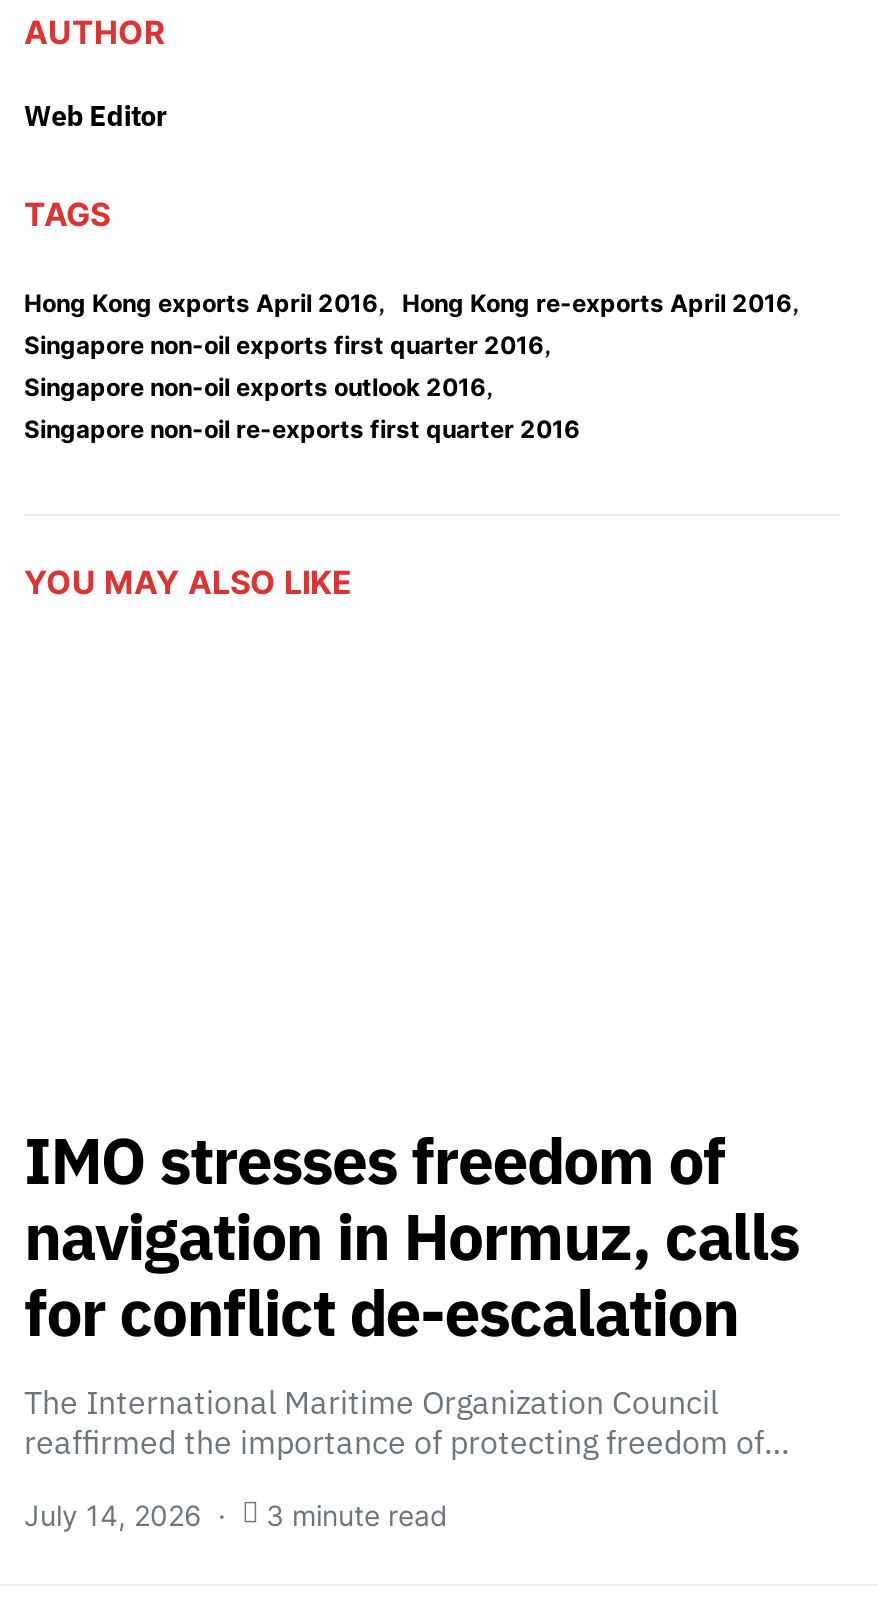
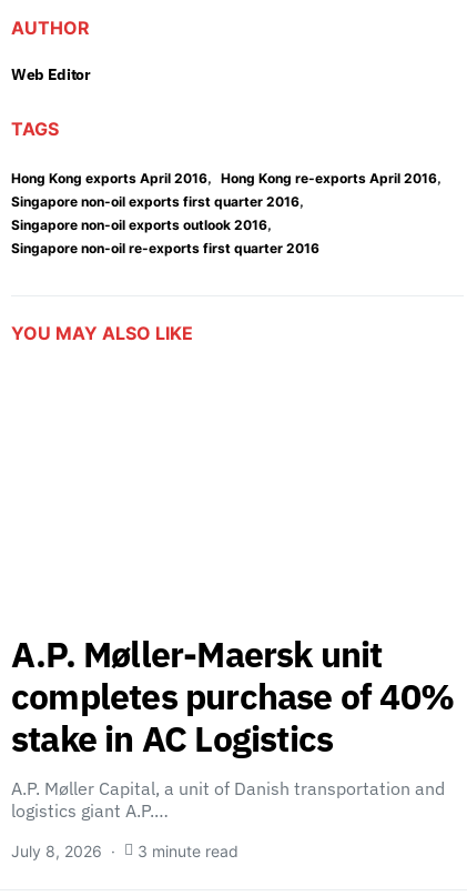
[24,1118,799,1462] IMO stresses freedom of | navigation in Hormuz, calls | for conflict de-escalation | The International Maritime Organization Council | reaffirmed the importance of protecting freedom of… -> [11,630,454,821] A.P. Møller-Maersk unit | completes purchase of 40% | stake in AC Logistics | A.P. Møller Capital, a unit of Danish transportation and | logistics giant A.P.…
[24,1498,448,1532] July 14, 2026 3 minute read -> [11,841,238,860] July 8, 2026 3 minute read

